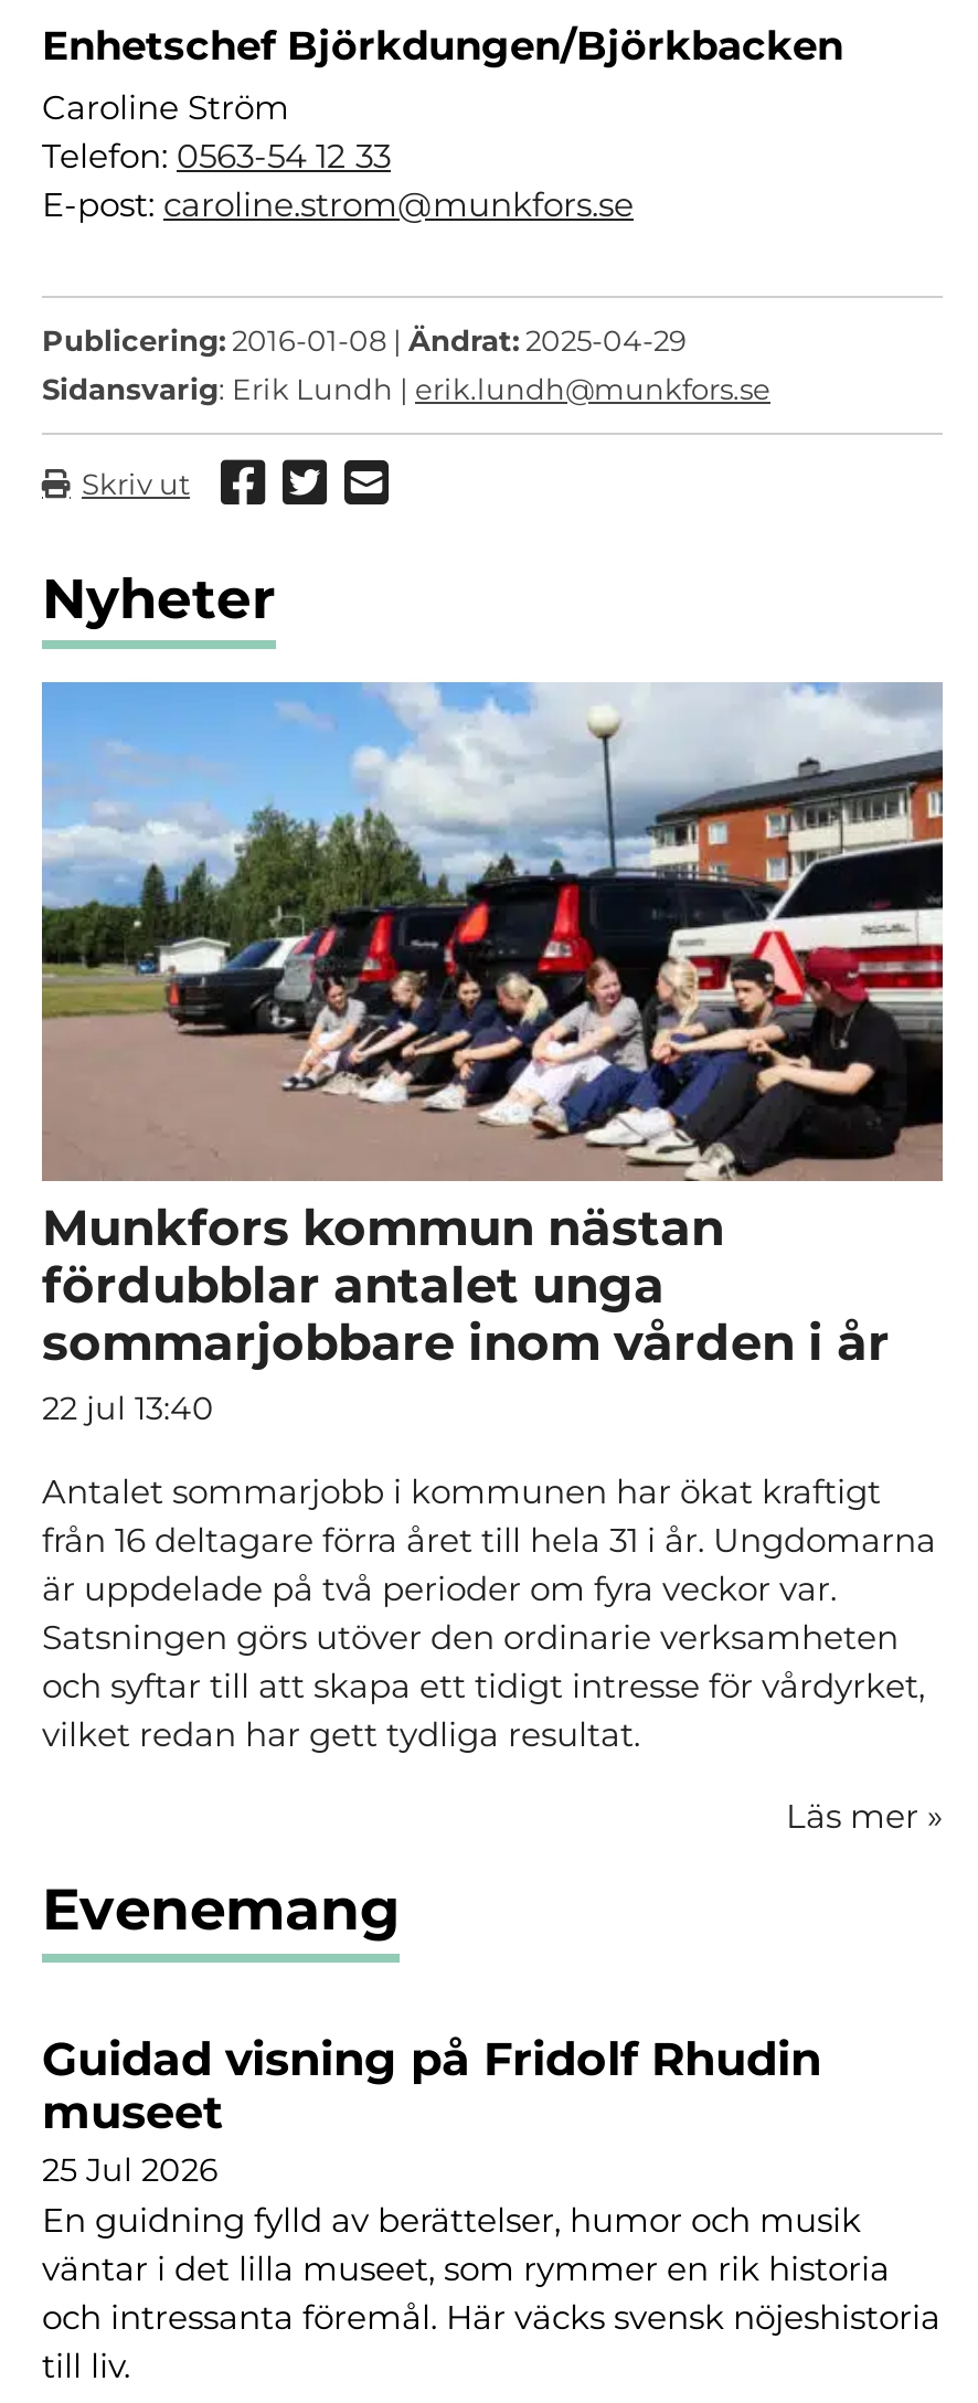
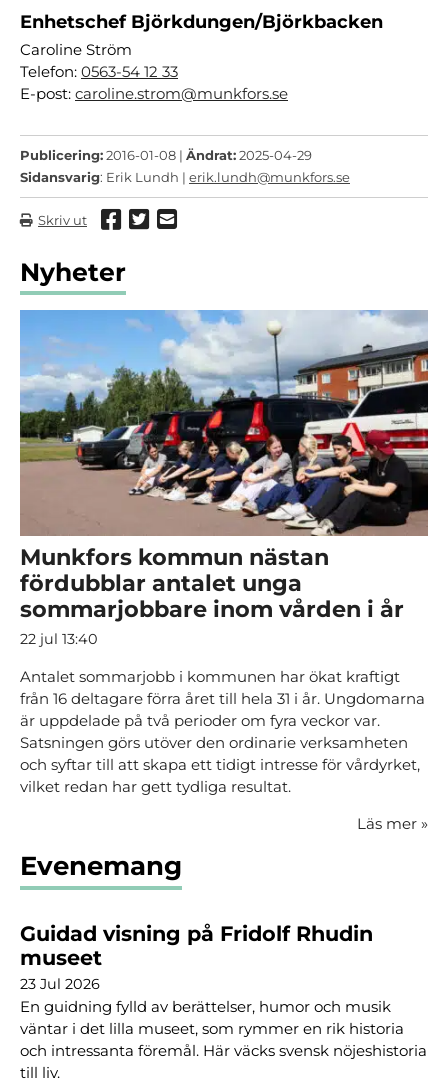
[42,2149,219,2189] 25 Jul 2026 -> [20,974,100,992] 23 Jul 2026

